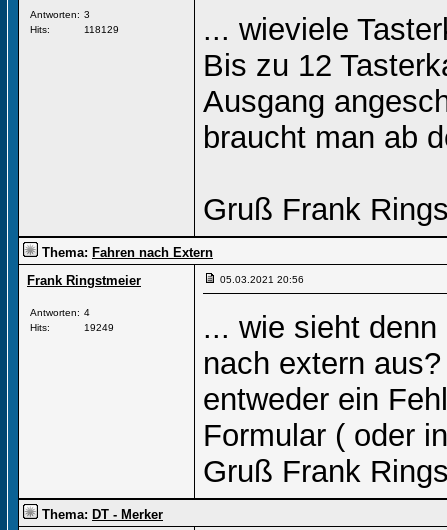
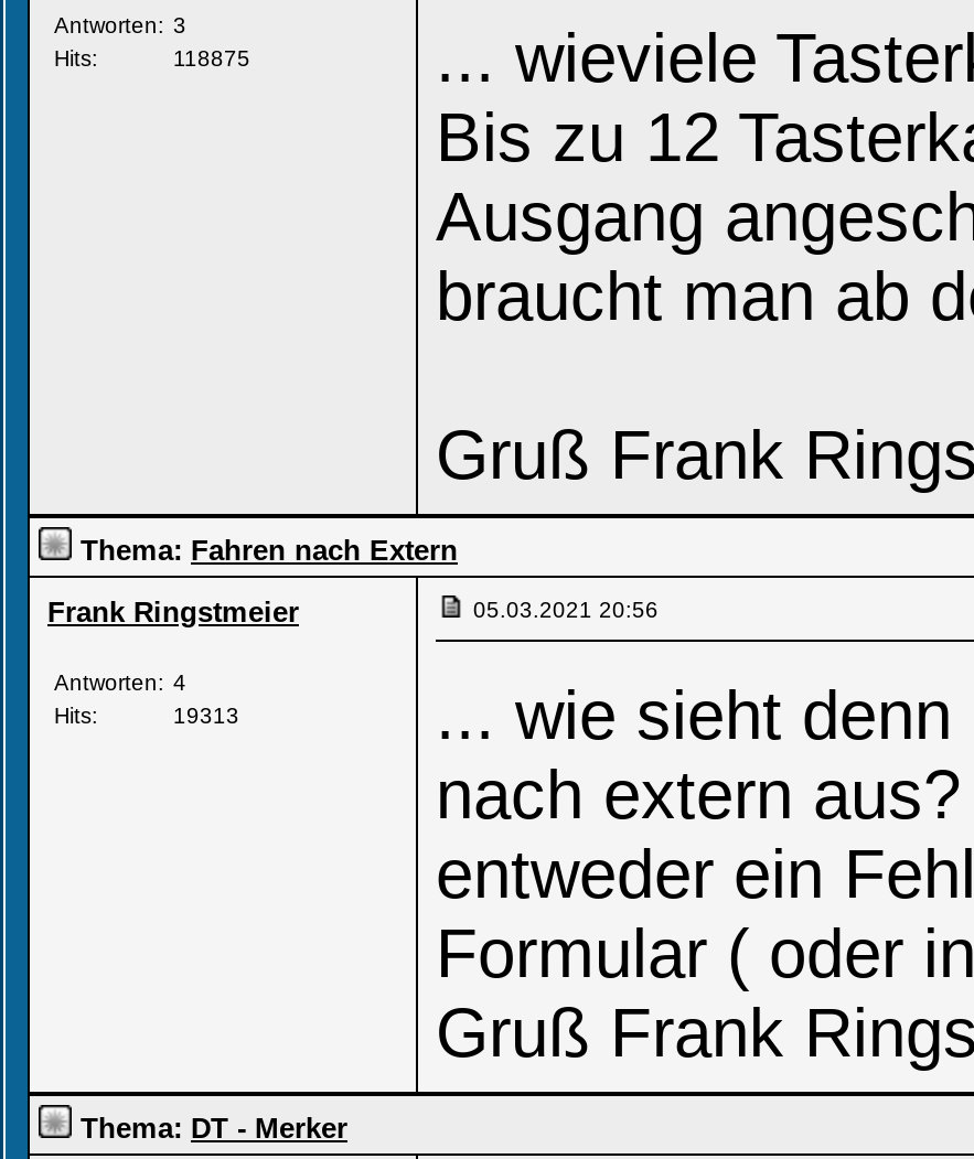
[84,24,119,35] 118129 -> [173,46,250,71] 118875
[84,322,114,333] 19249 -> [173,704,239,728] 19313

